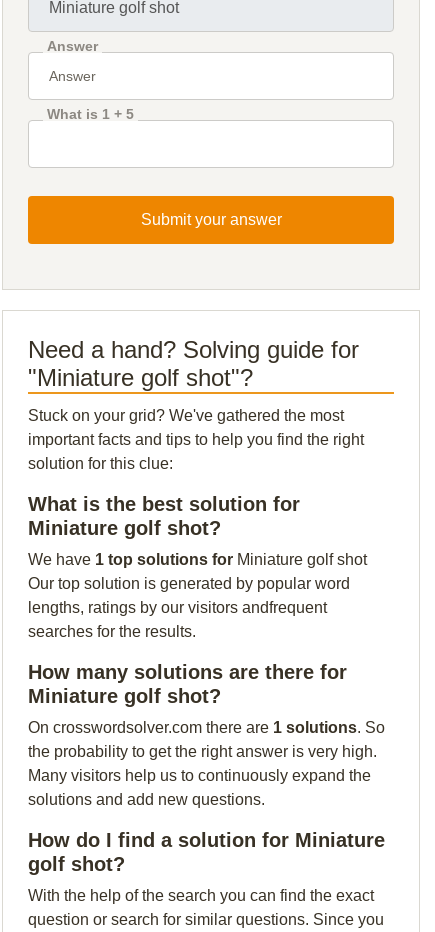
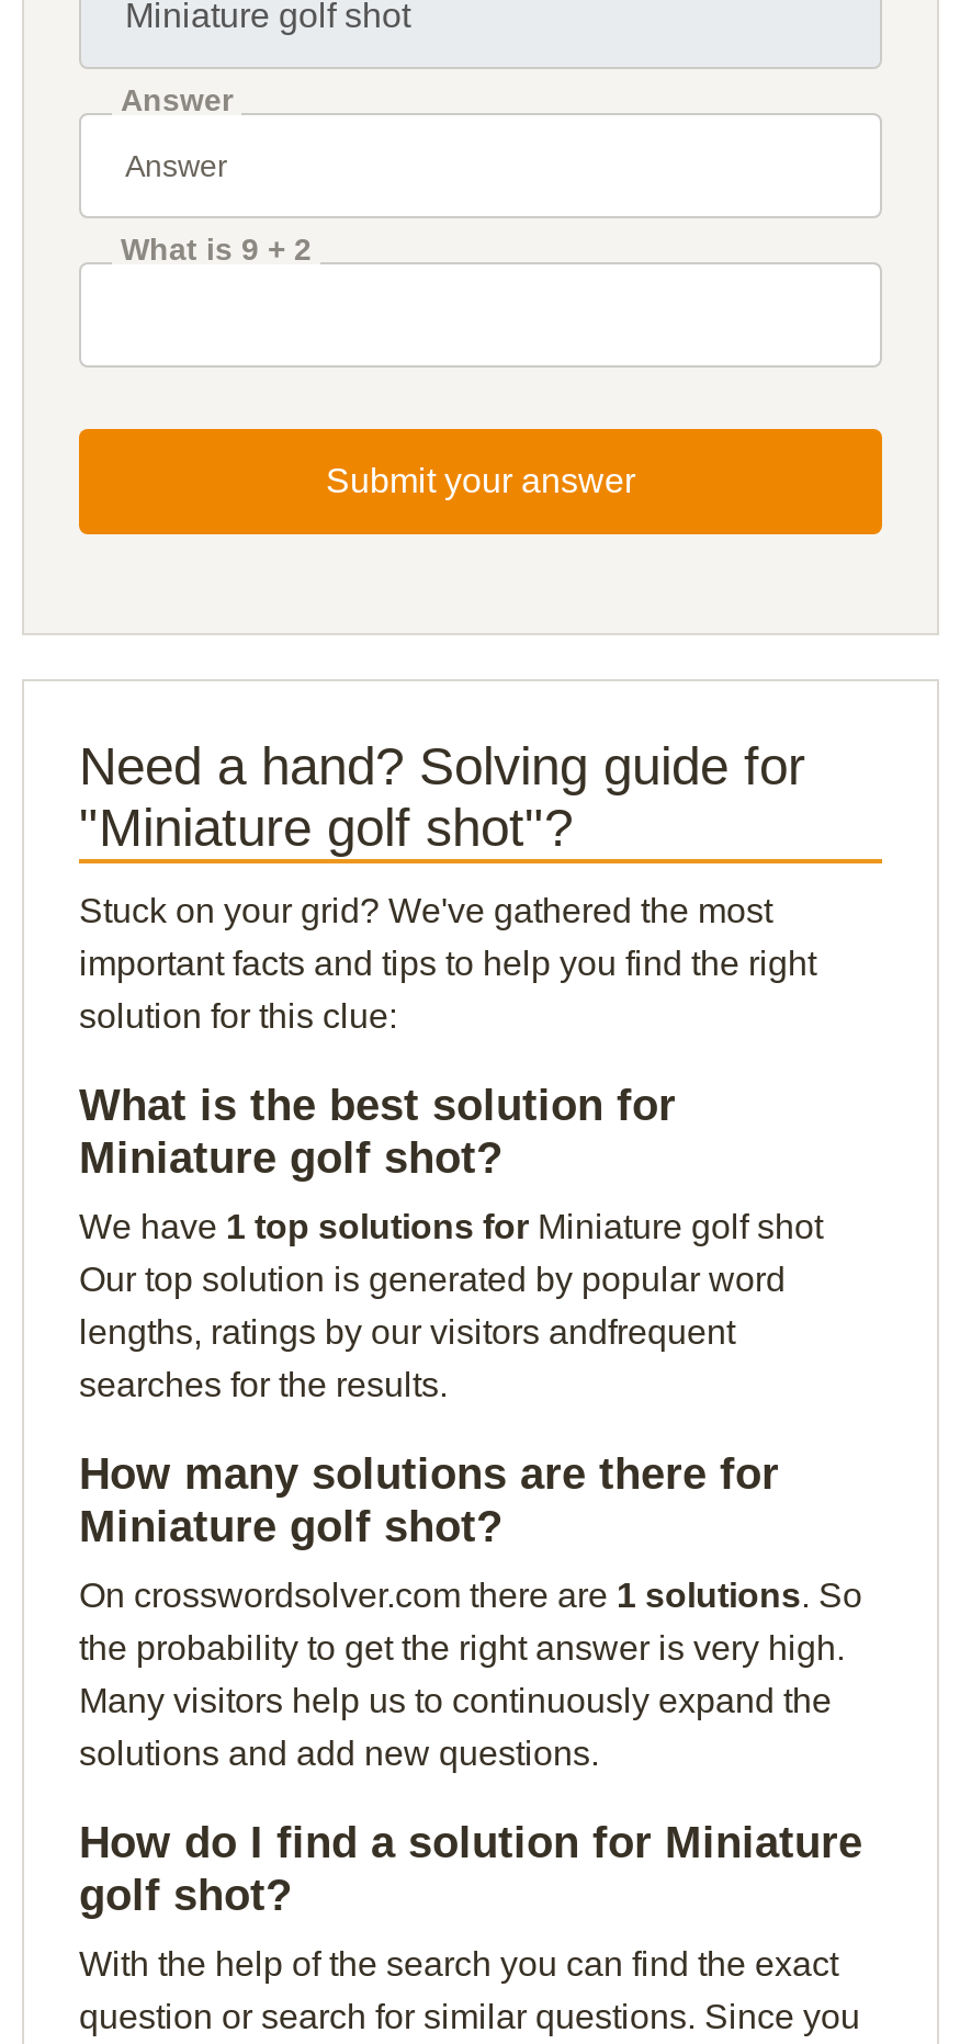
[47,106,134,122] What is 1 + 5 -> [121,231,312,266] What is 9 + 2

